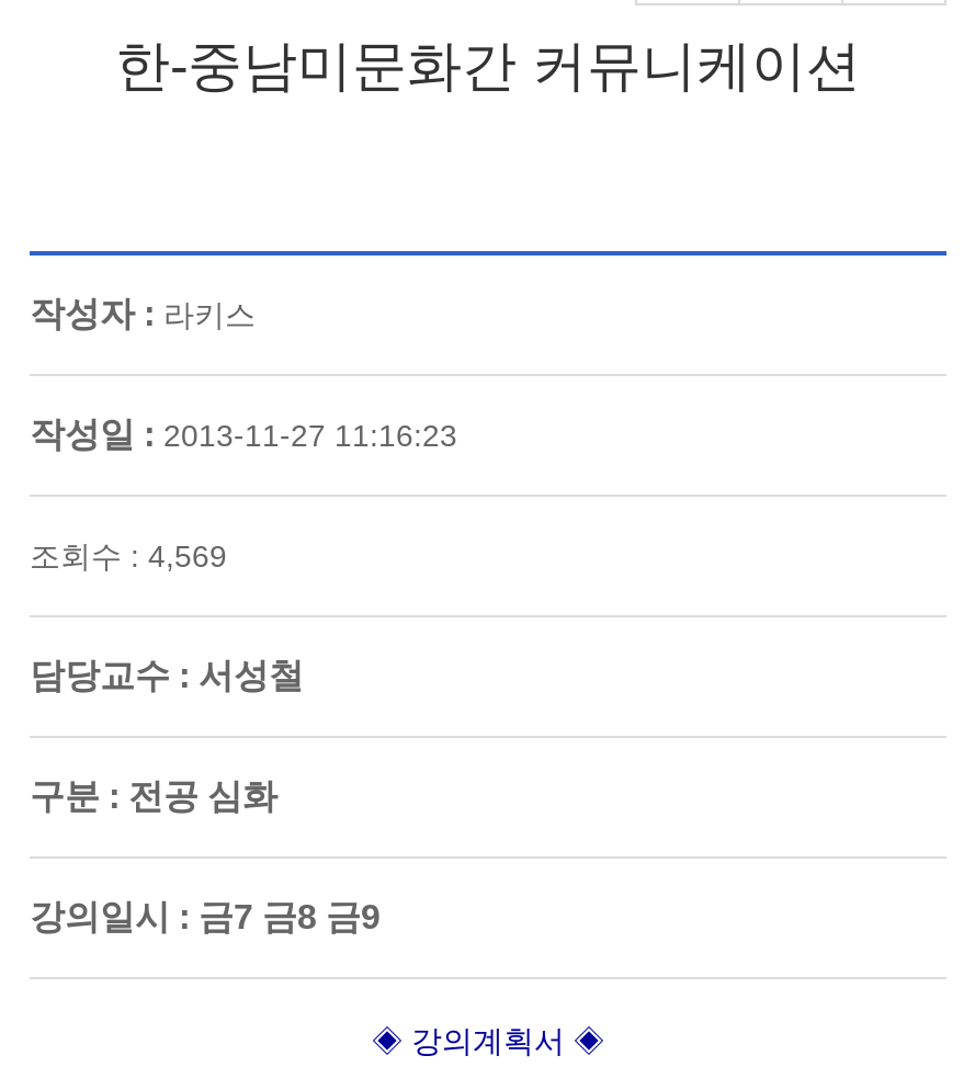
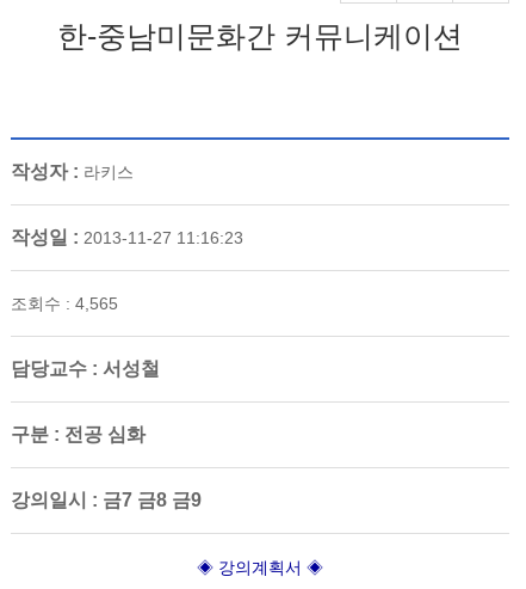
[30,538,227,574] 조회수 : 4,569 -> [11,294,118,313] 조회수 : 4,565

